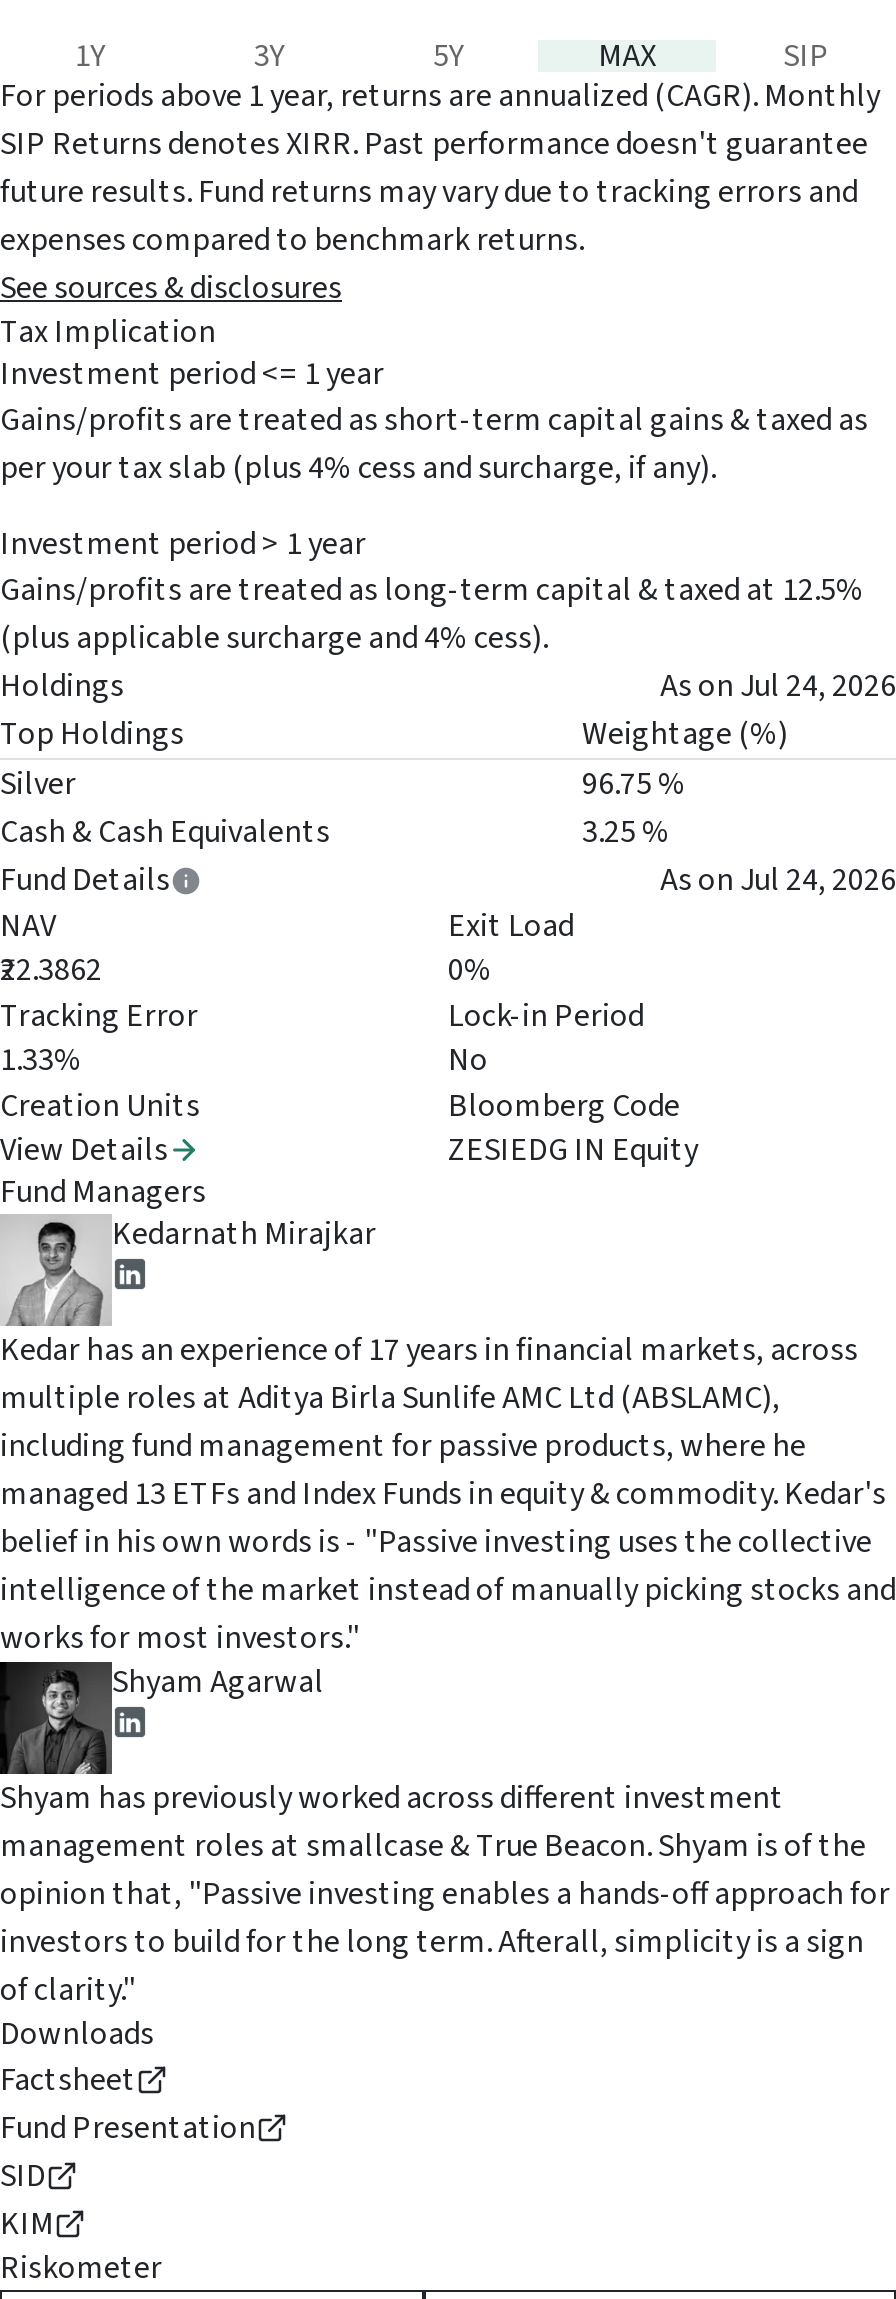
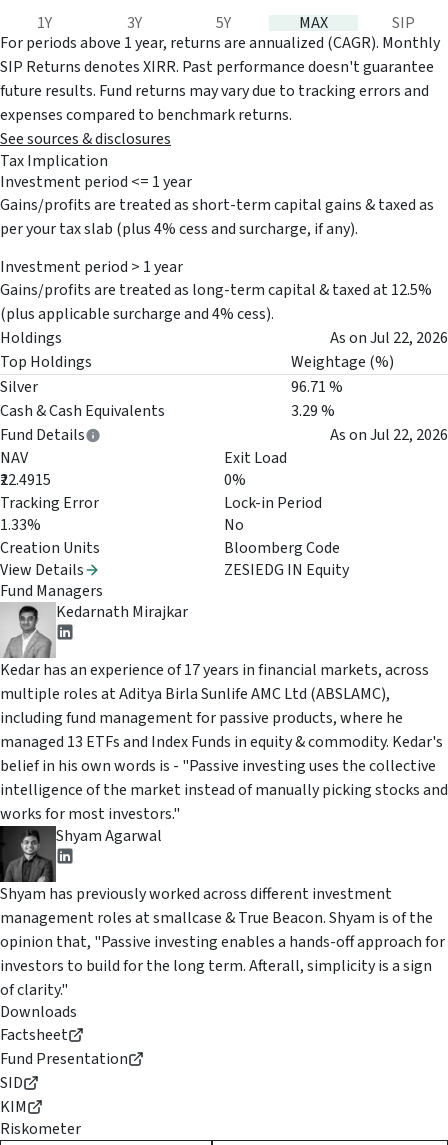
[660,664,896,708] As on Jul 24, 2026 -> [330,327,448,349] As on Jul 22, 2026
[582,762,686,806] 96.75% -> [291,376,343,398] 96.71%
[582,810,670,854] 3.25% -> [291,400,335,422] 3.29%
[660,858,896,902] As on Jul 24, 2026 -> [330,424,448,446] As on Jul 22, 2026
[0,948,102,992] ₹22.3862 -> [0,469,51,491] ₹22.4915

